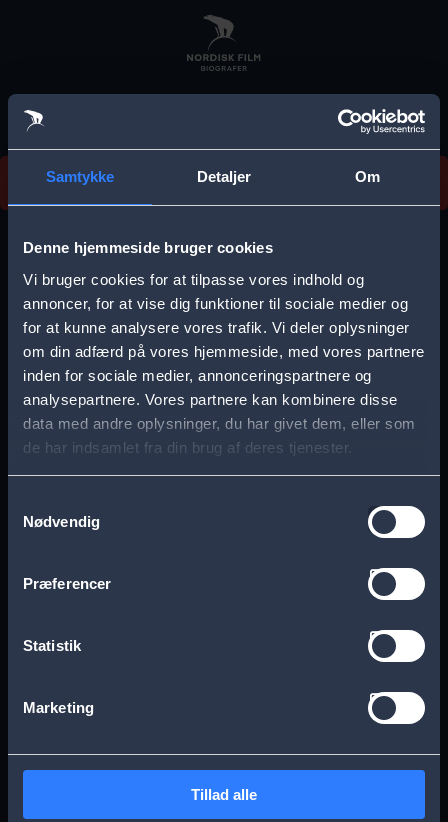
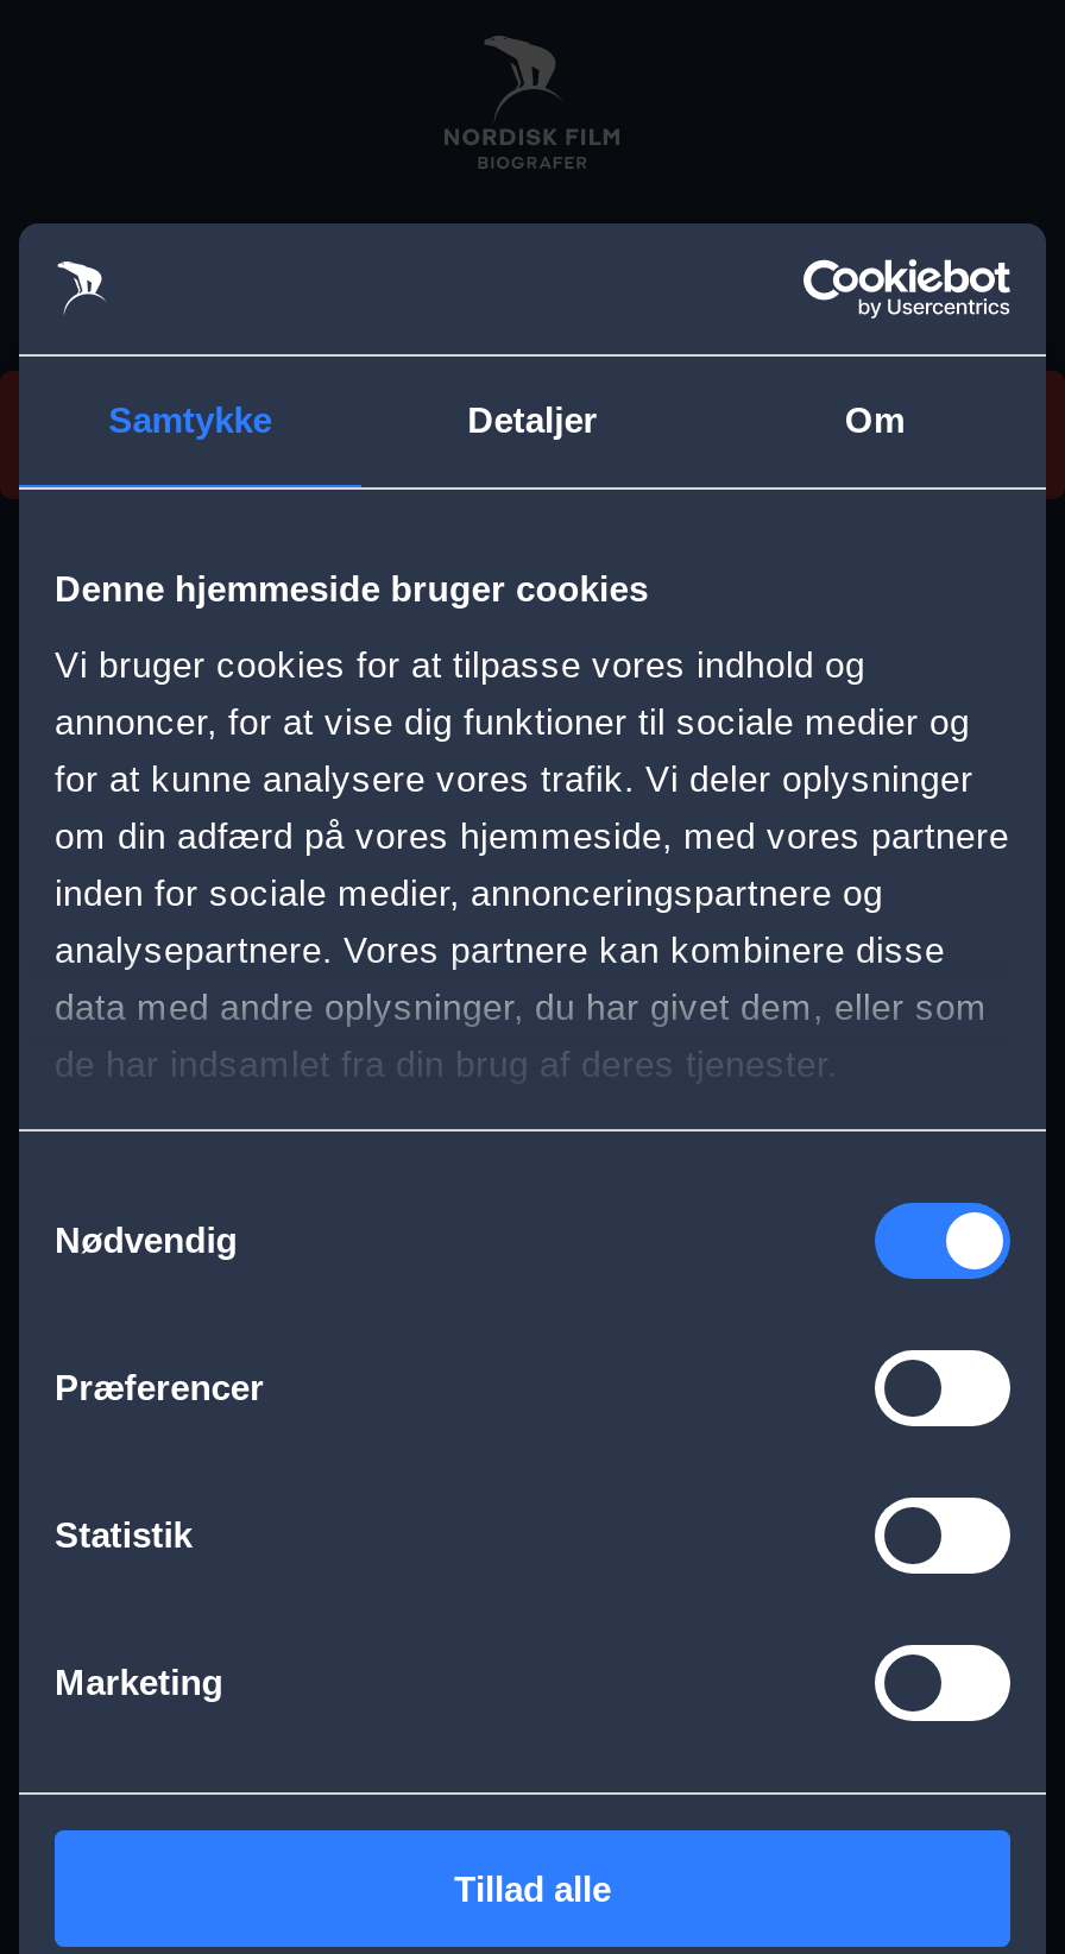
[367,505,426,539] [image] -> [872,1200,1013,1281] [image]

